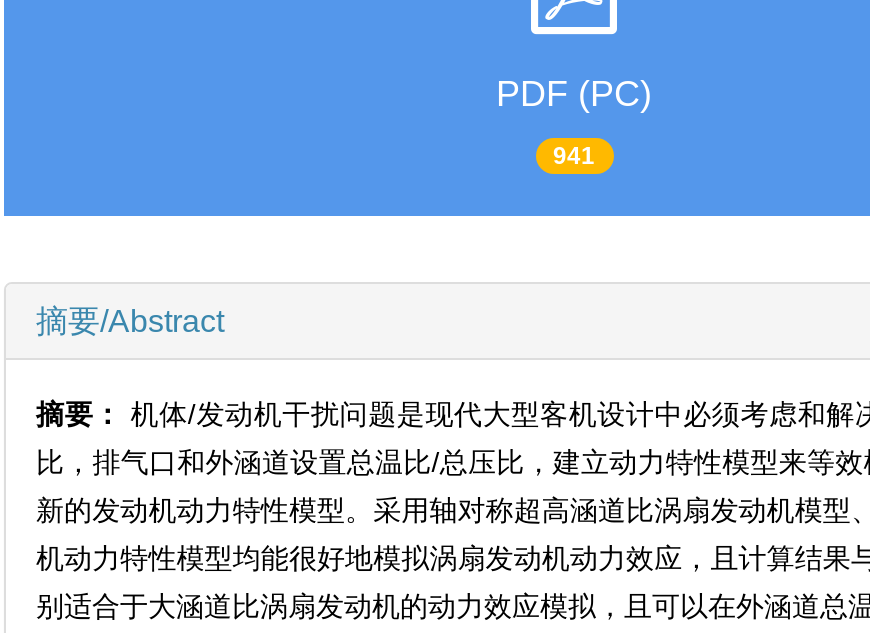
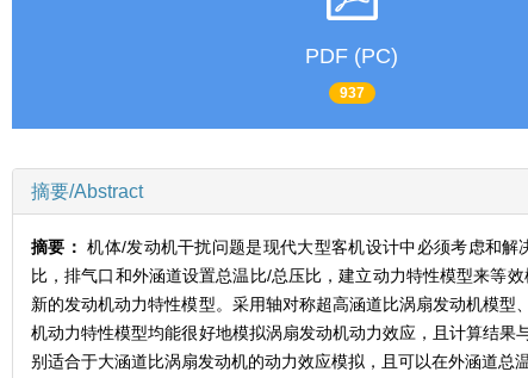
[553,142,595,170] 941 -> [339,85,364,102] 937

